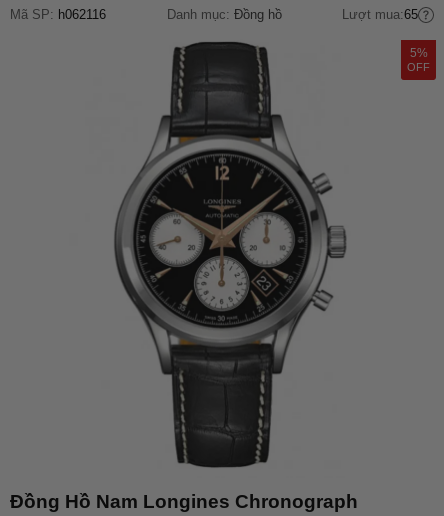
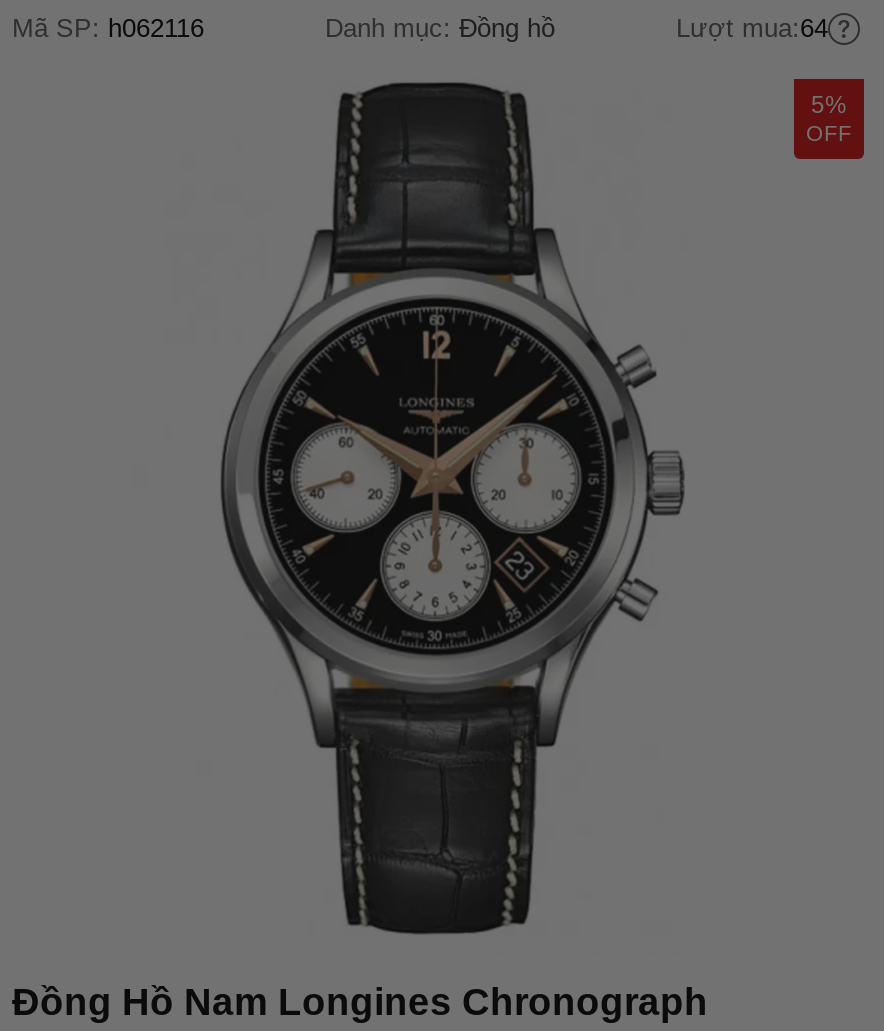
[342,7,418,22] Lượt mua:65 -> [676,13,828,43] Lượt mua:64

